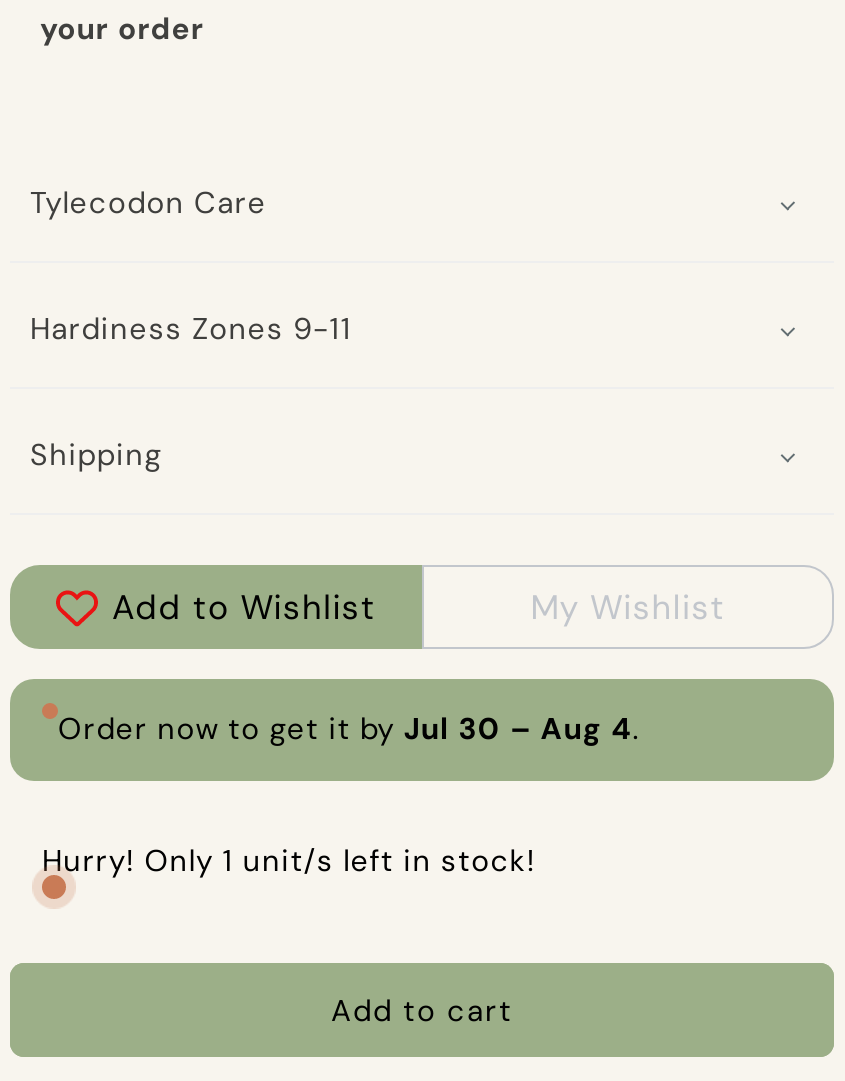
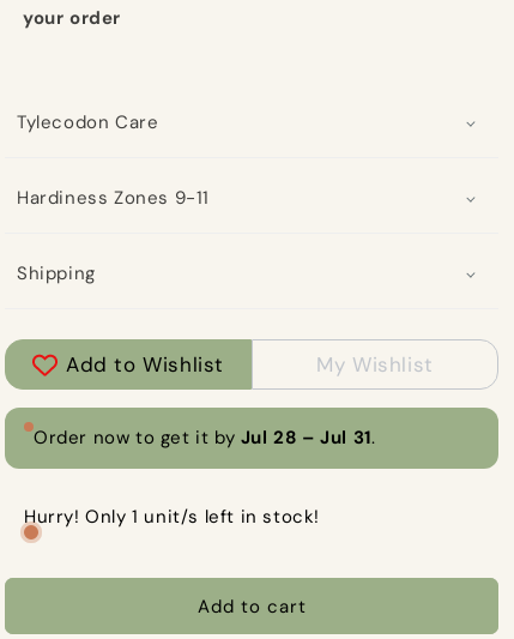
[58,709,640,749] Order now to get it by Jul 30 – Aug 4. -> [34,426,375,450] Order now to get it by Jul 28 – Jul 31.

